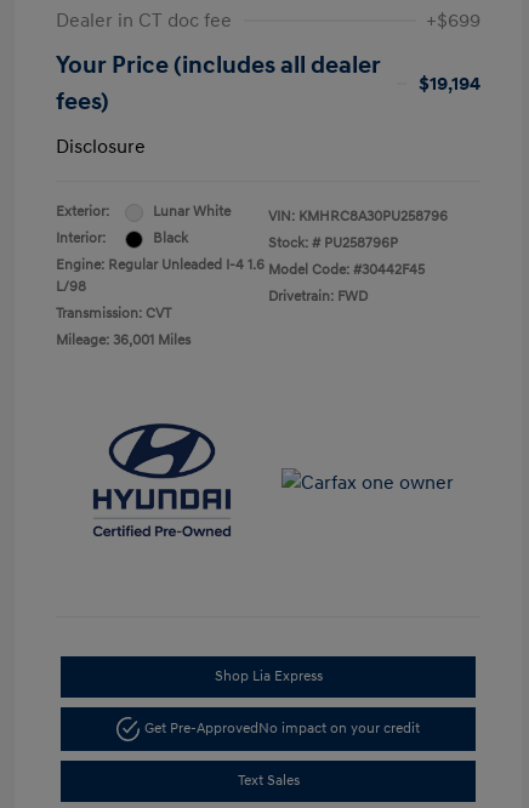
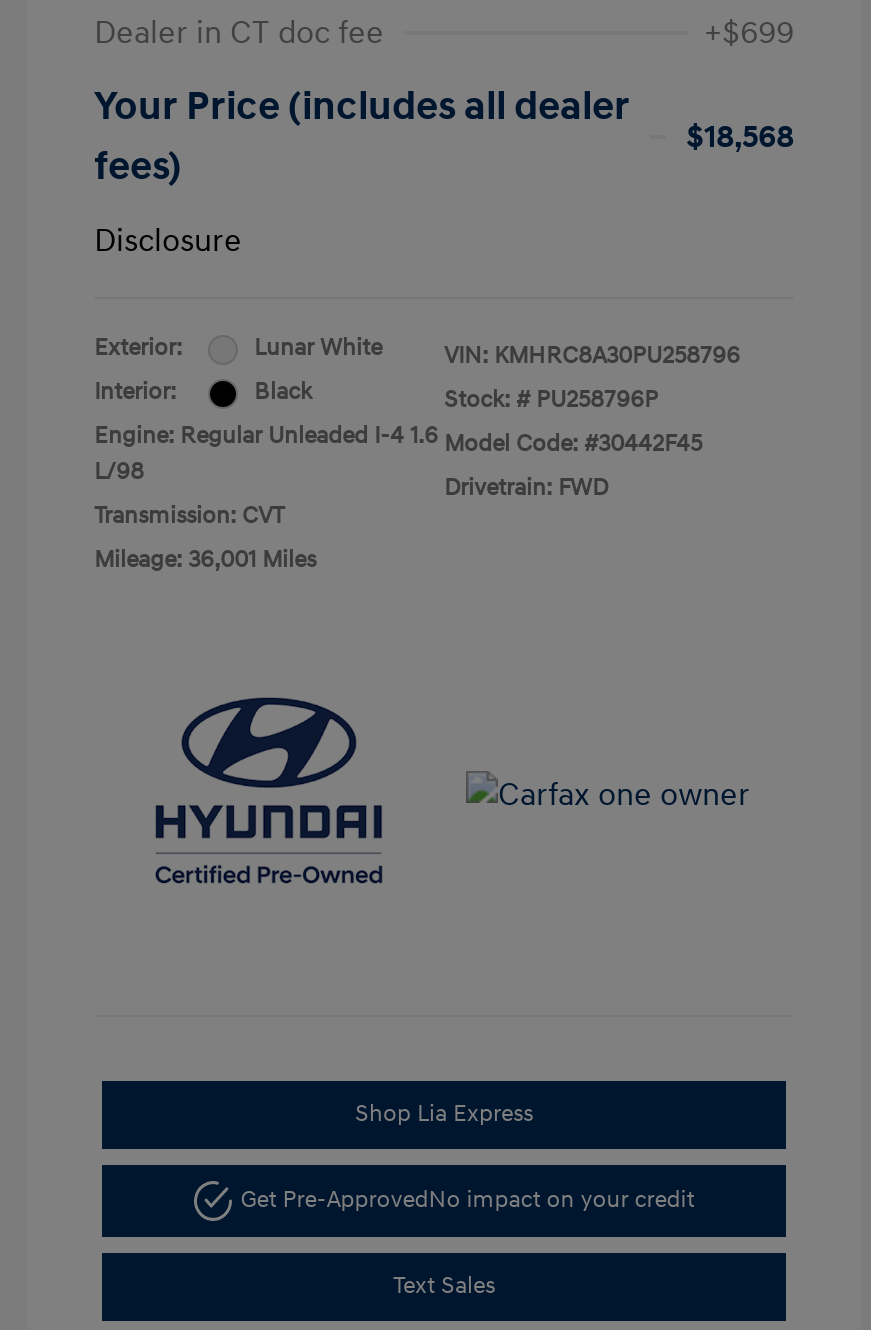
[419,72,480,96] $19,194 -> [686,117,794,157] $18,568

